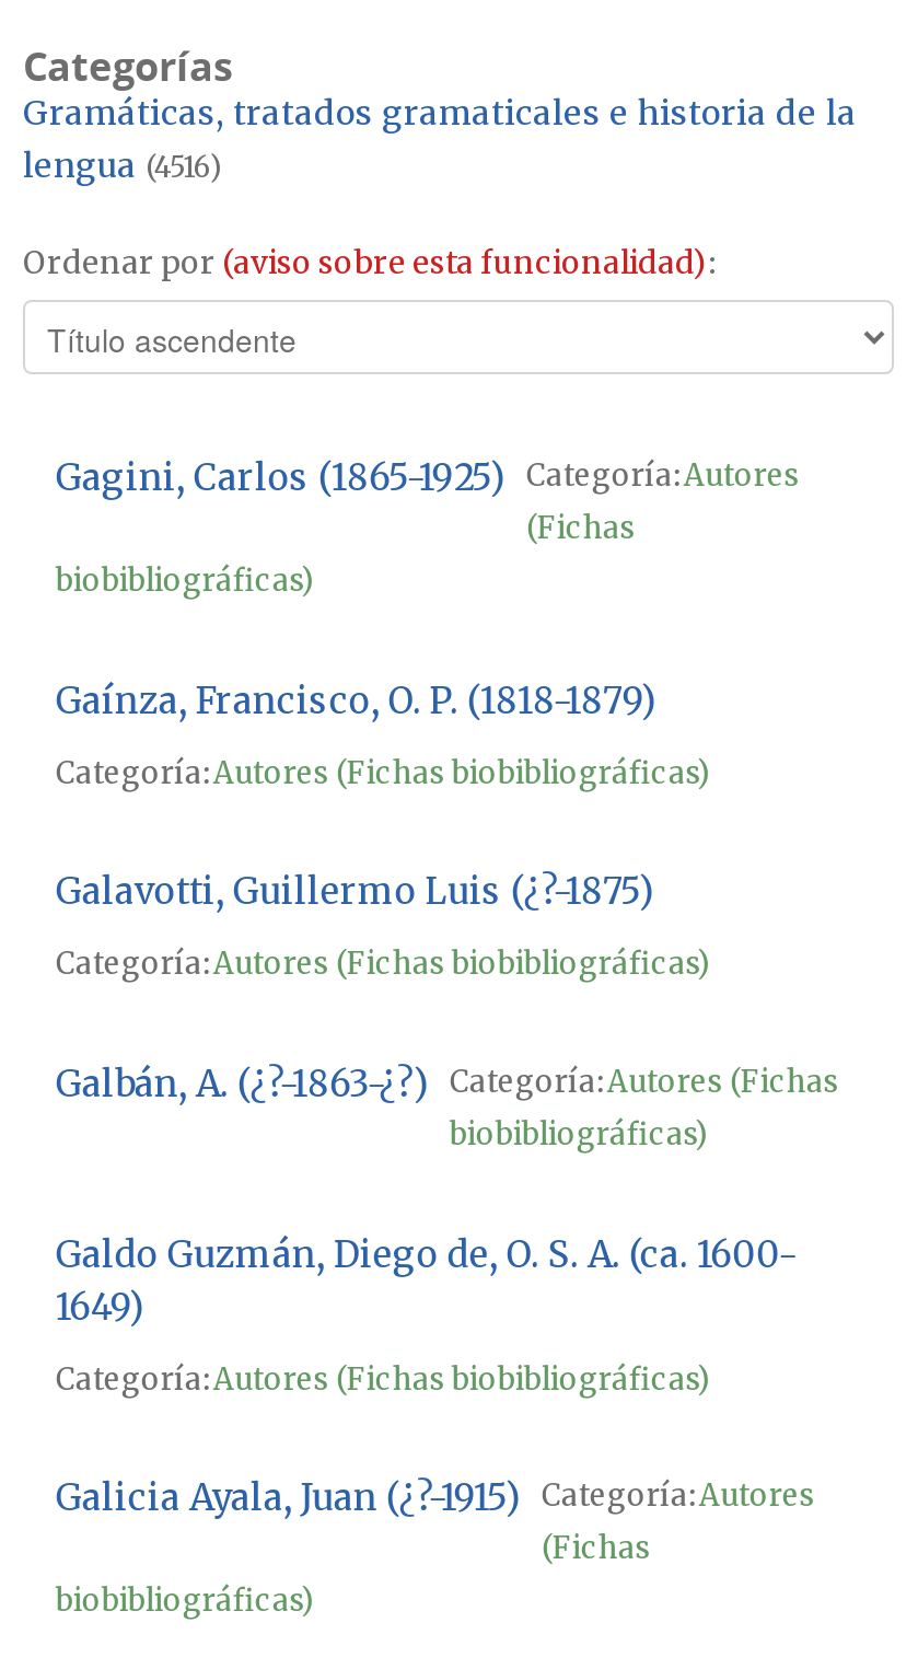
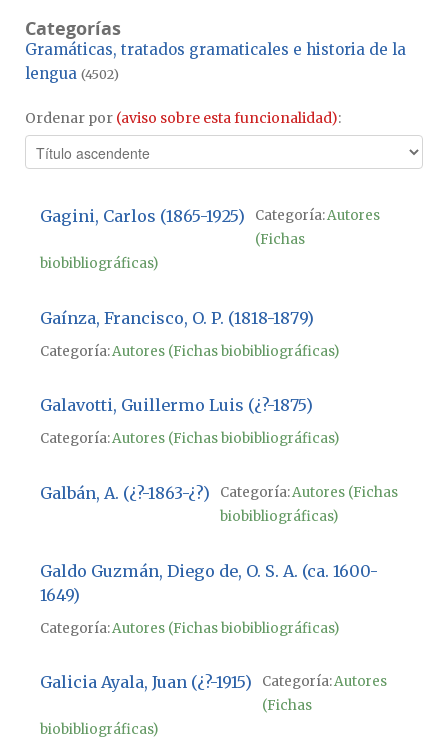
[23,144,222,186] lengua (4516) -> [25,64,119,83] lengua (4502)

